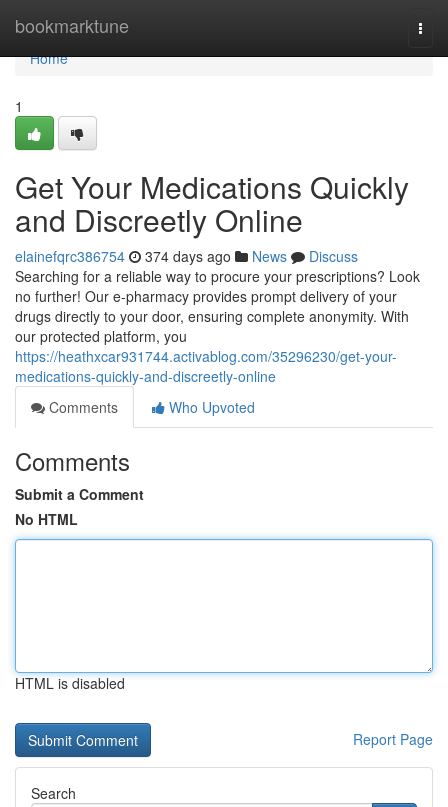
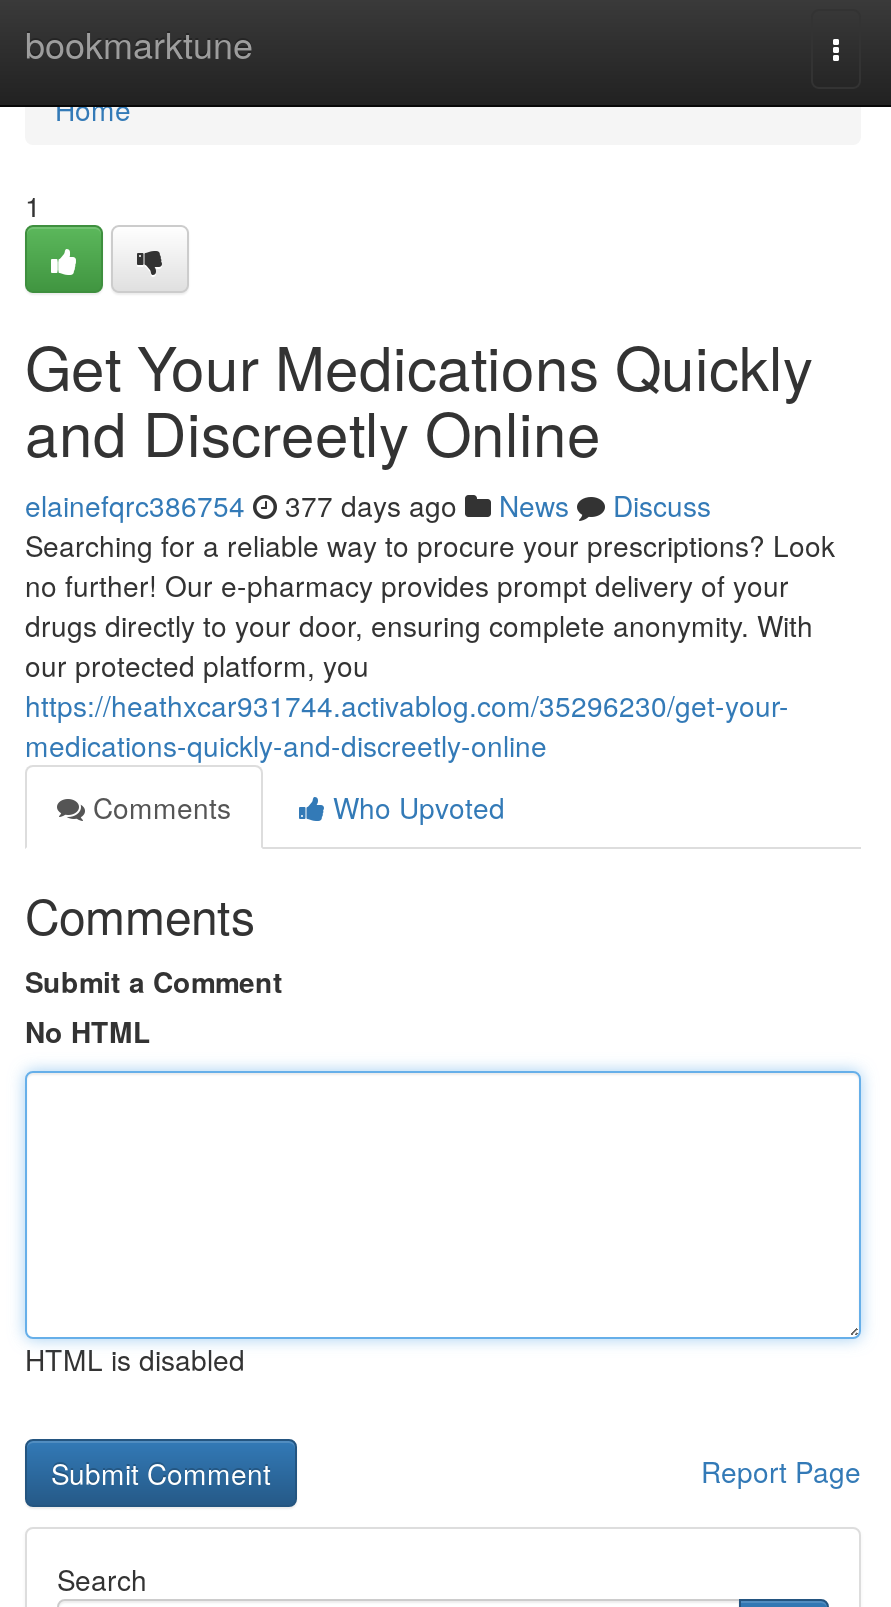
[15,246,358,266] elainefqrc386754 374 days ago News Discuss -> [25,485,711,525] elainefqrc386754 377 days ago News Discuss

